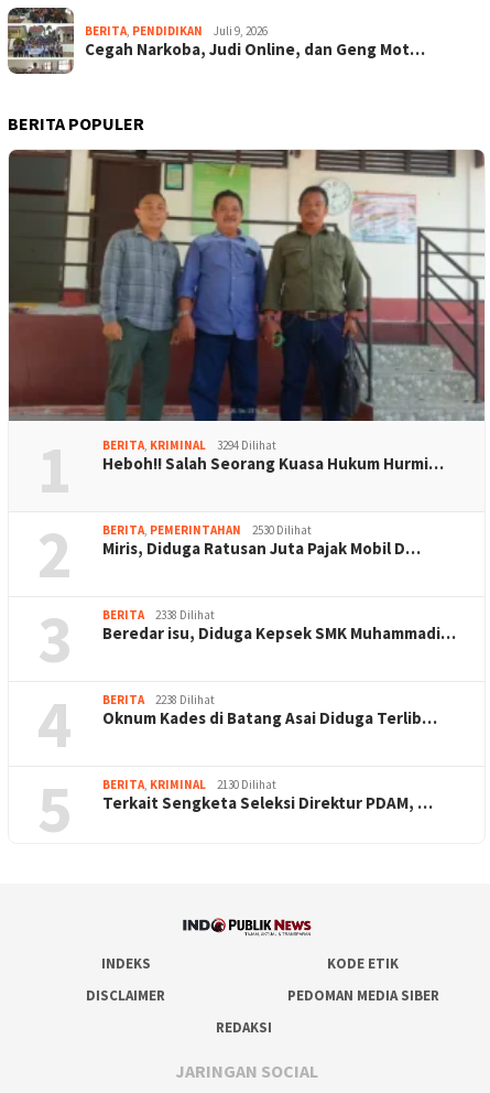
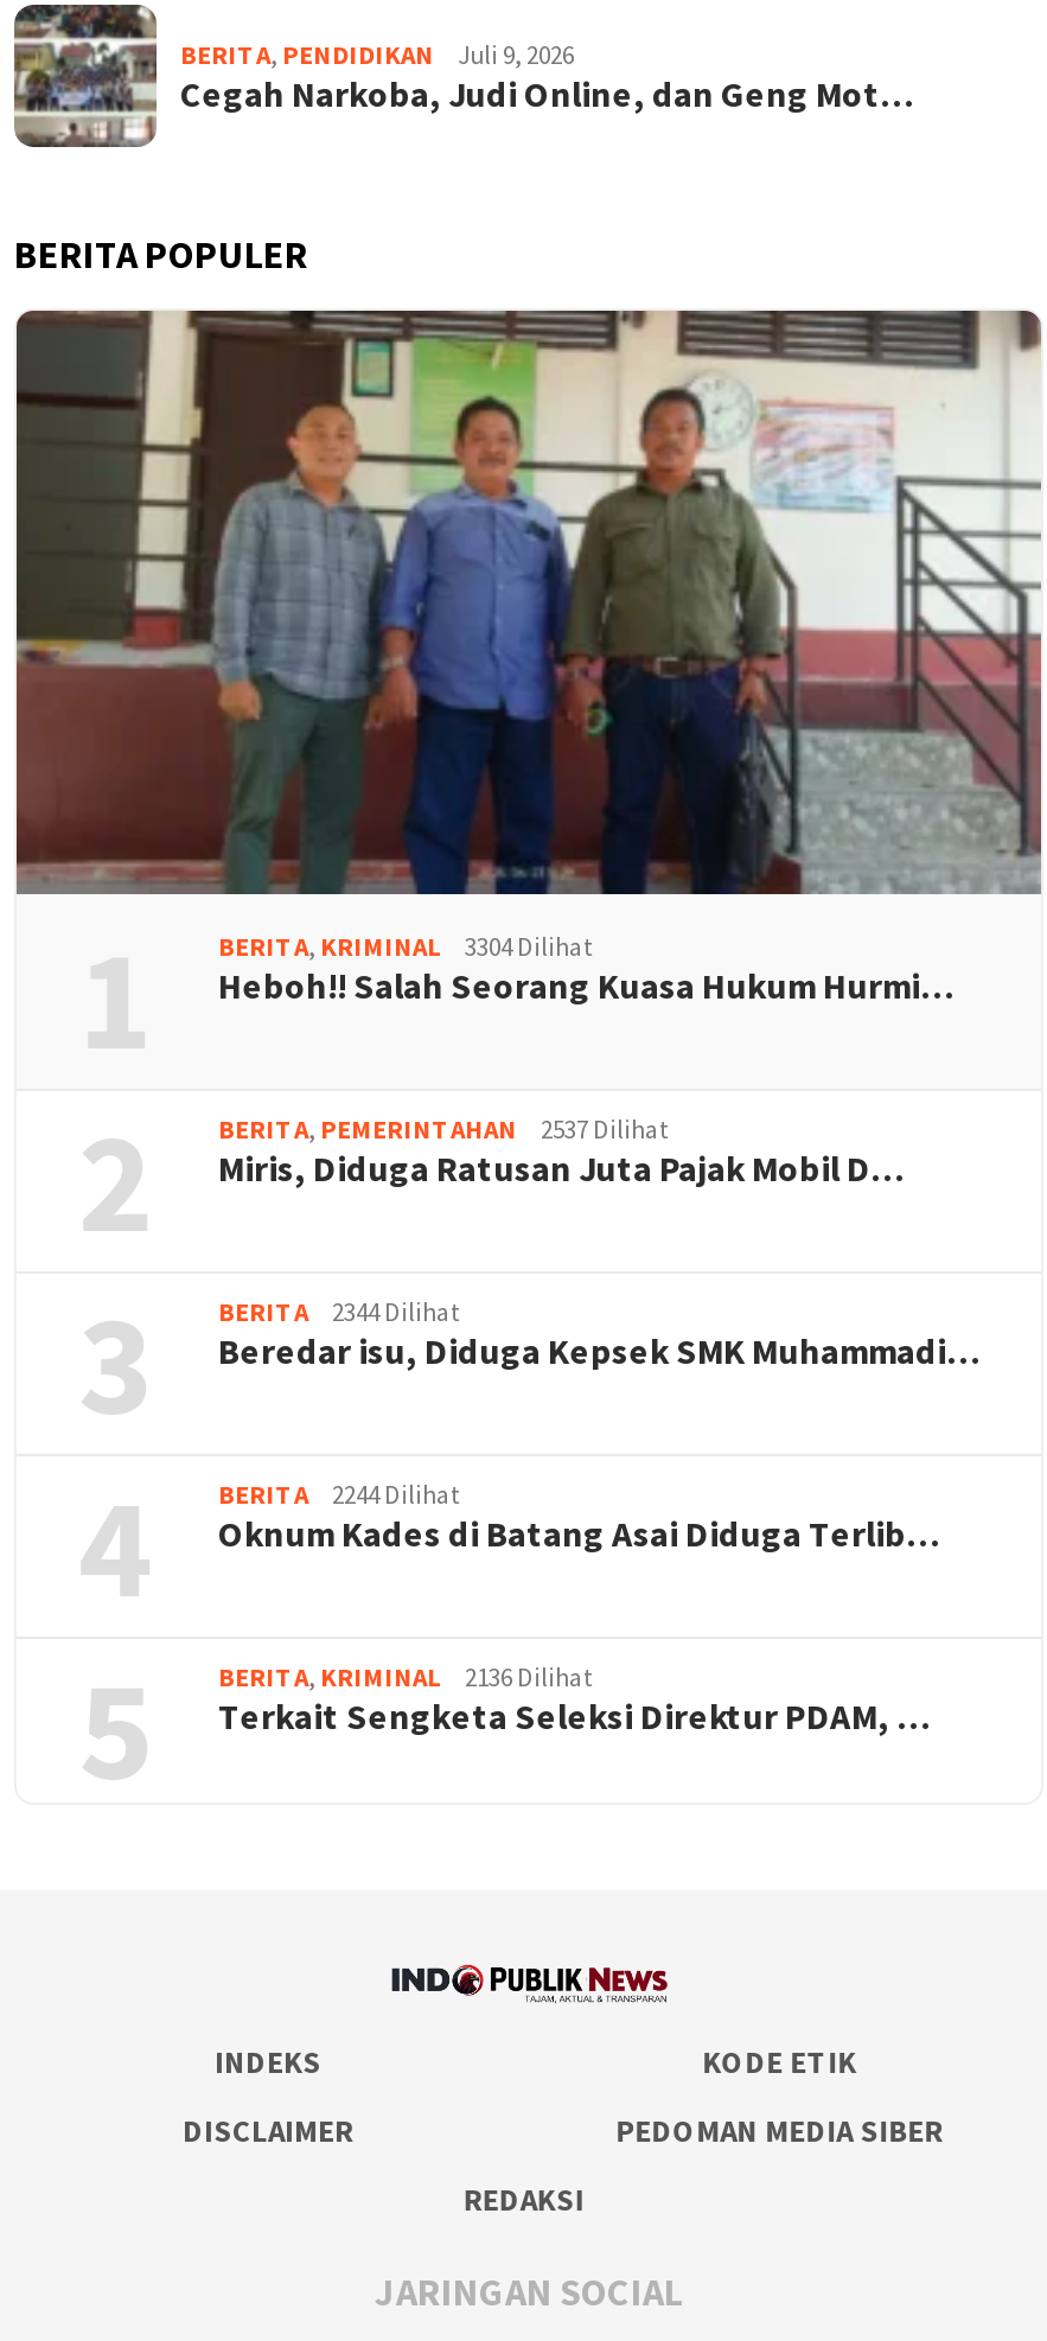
[102,438,276,453] BERITA, KRIMINAL 3294 Dilihat -> [218,930,593,963] BERITA, KRIMINAL 3304 Dilihat
[102,522,312,538] BERITA, PEMERINTAHAN 2530 Dilihat -> [218,1113,669,1146] BERITA, PEMERINTAHAN 2537 Dilihat
[102,607,215,623] BERITA 2338 Dilihat -> [218,1295,460,1329] BERITA 2344 Dilihat
[102,692,215,708] BERITA 2238 Dilihat -> [218,1478,460,1511] BERITA 2244 Dilihat
[102,777,276,792] BERITA, KRIMINAL 2130 Dilihat -> [218,1661,593,1694] BERITA, KRIMINAL 2136 Dilihat

